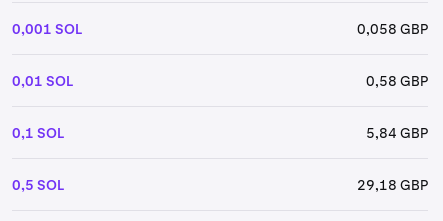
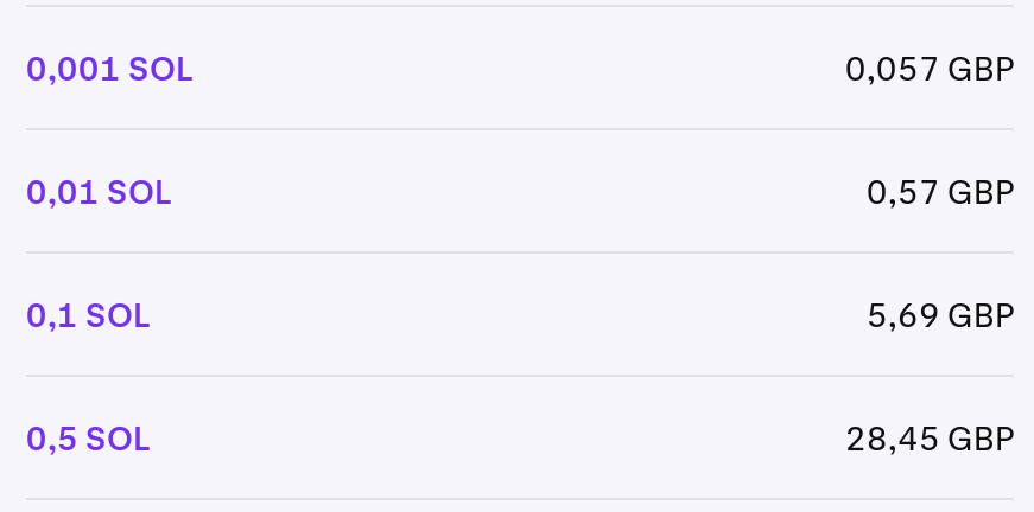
[357,19,428,37] 0,058 GBP -> [845,46,1014,89] 0,057 GBP
[366,71,428,89] 0,58 GBP -> [867,169,1014,212] 0,57 GBP
[366,123,428,141] 5,84 GBP -> [867,293,1014,335] 5,69 GBP
[357,175,428,193] 29,18 GBP -> [845,416,1014,459] 28,45 GBP

